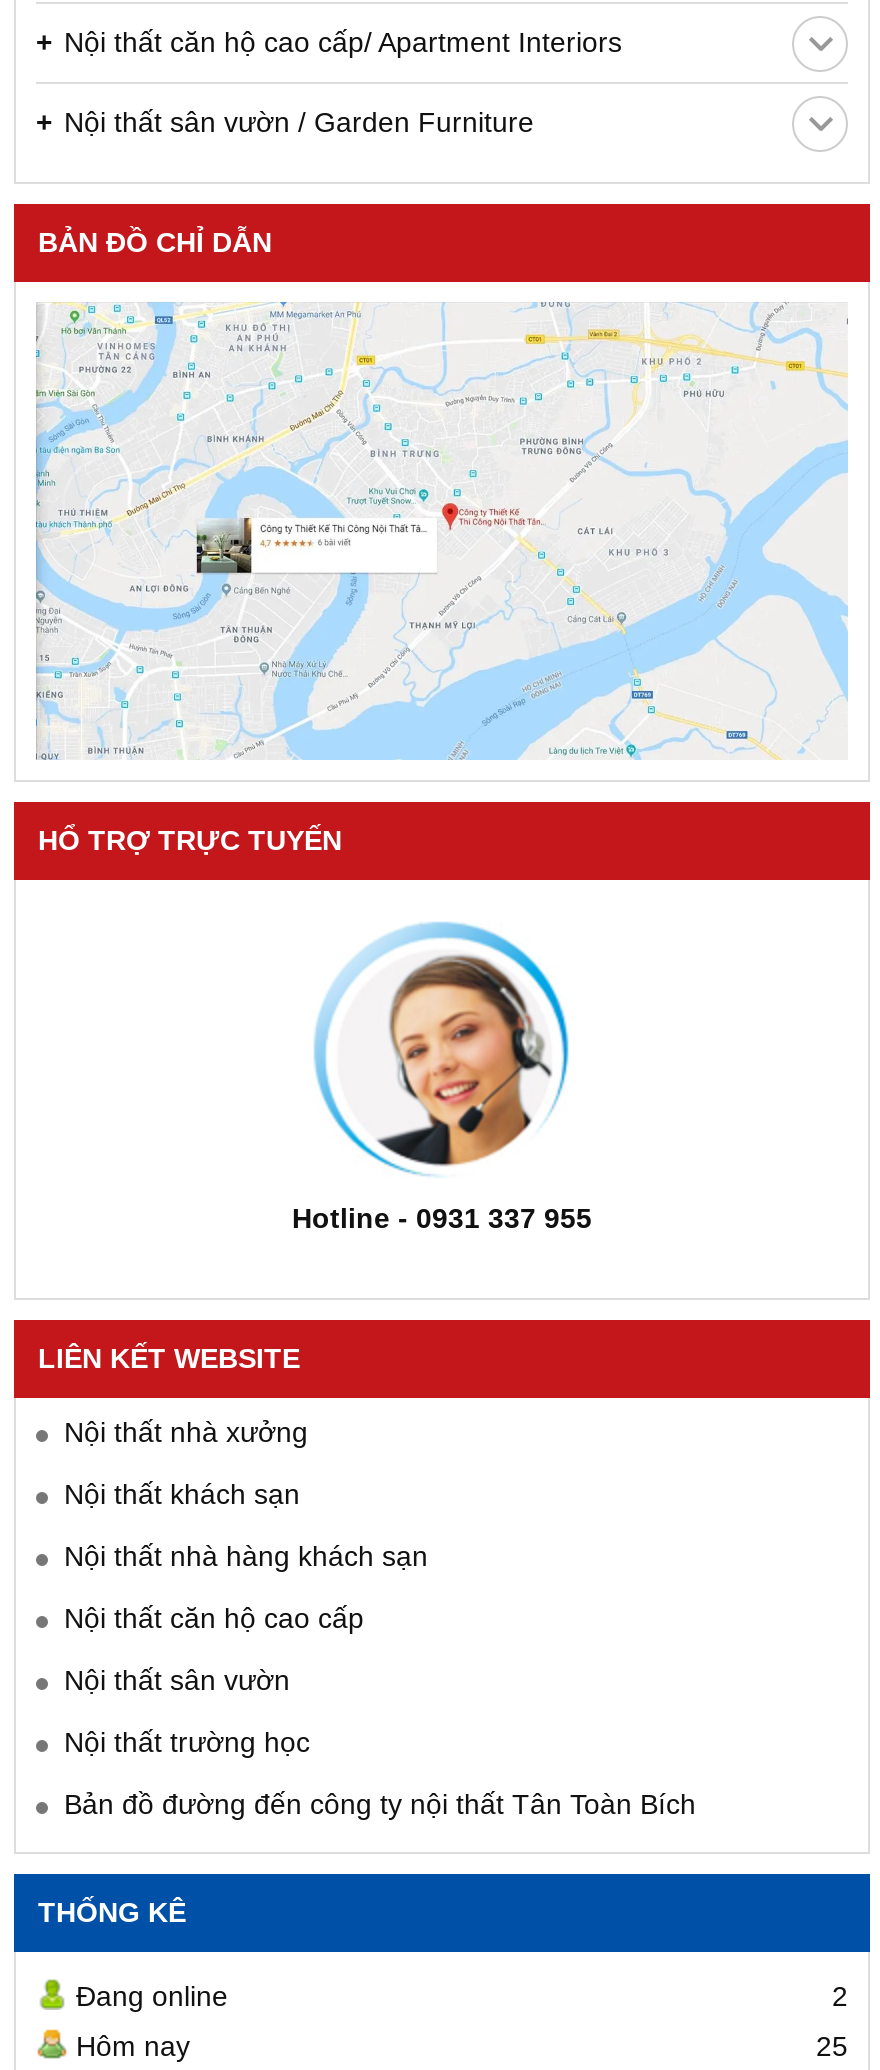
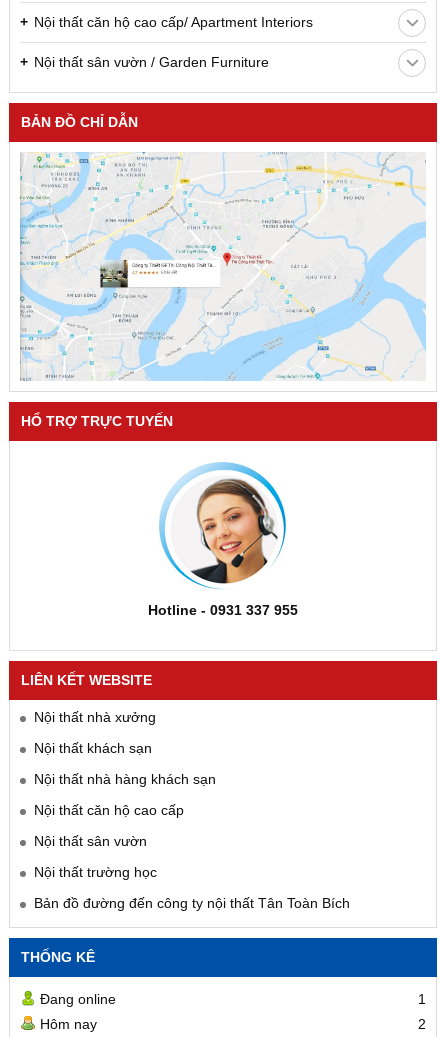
[832,1979,848,2011] 2 -> [418,990,426,1006] 1
[816,2029,848,2061] 25 -> [418,1015,426,1031] 2

